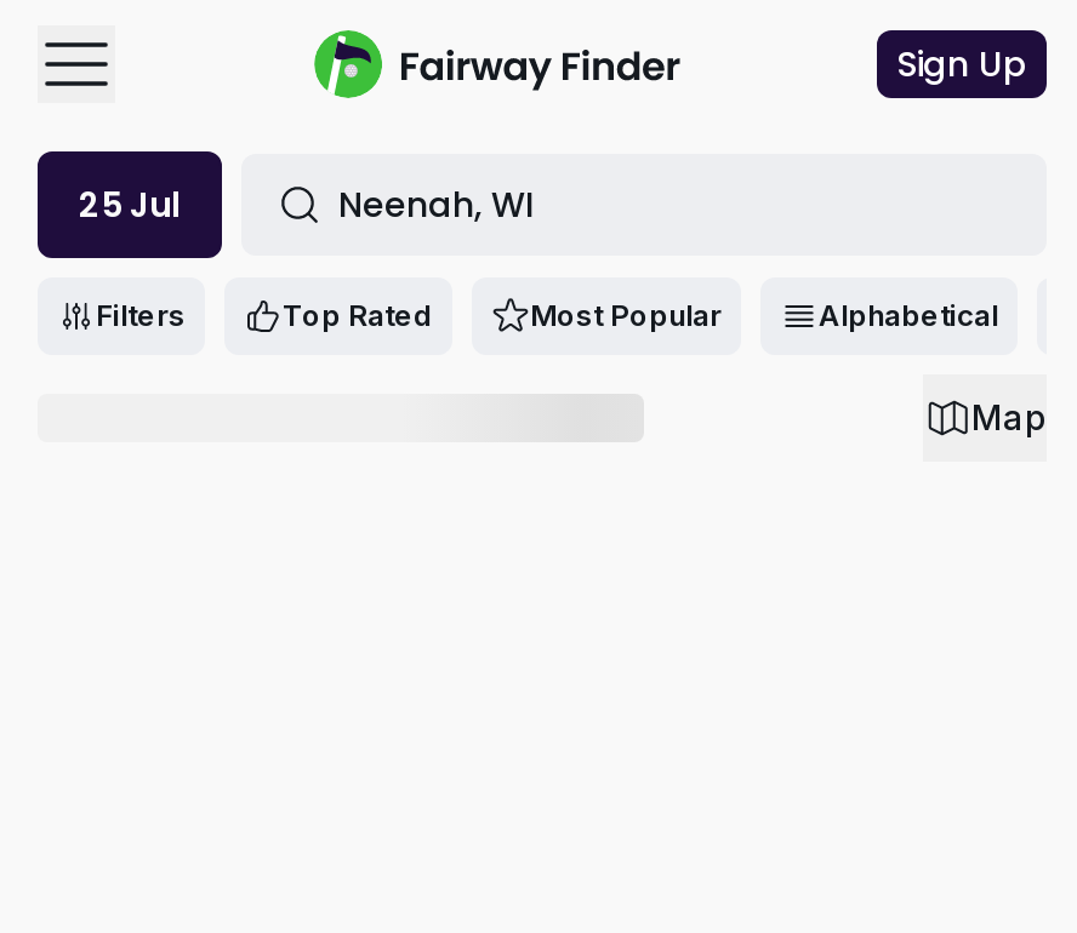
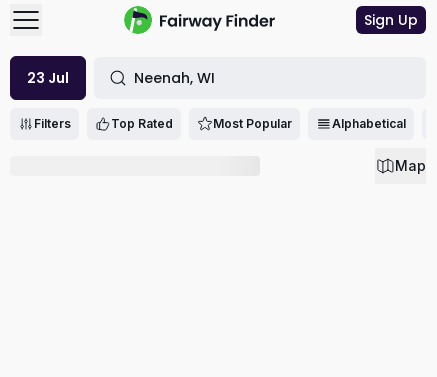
[79,181,181,229] 25 Jul -> [27,68,69,88] 23 Jul

